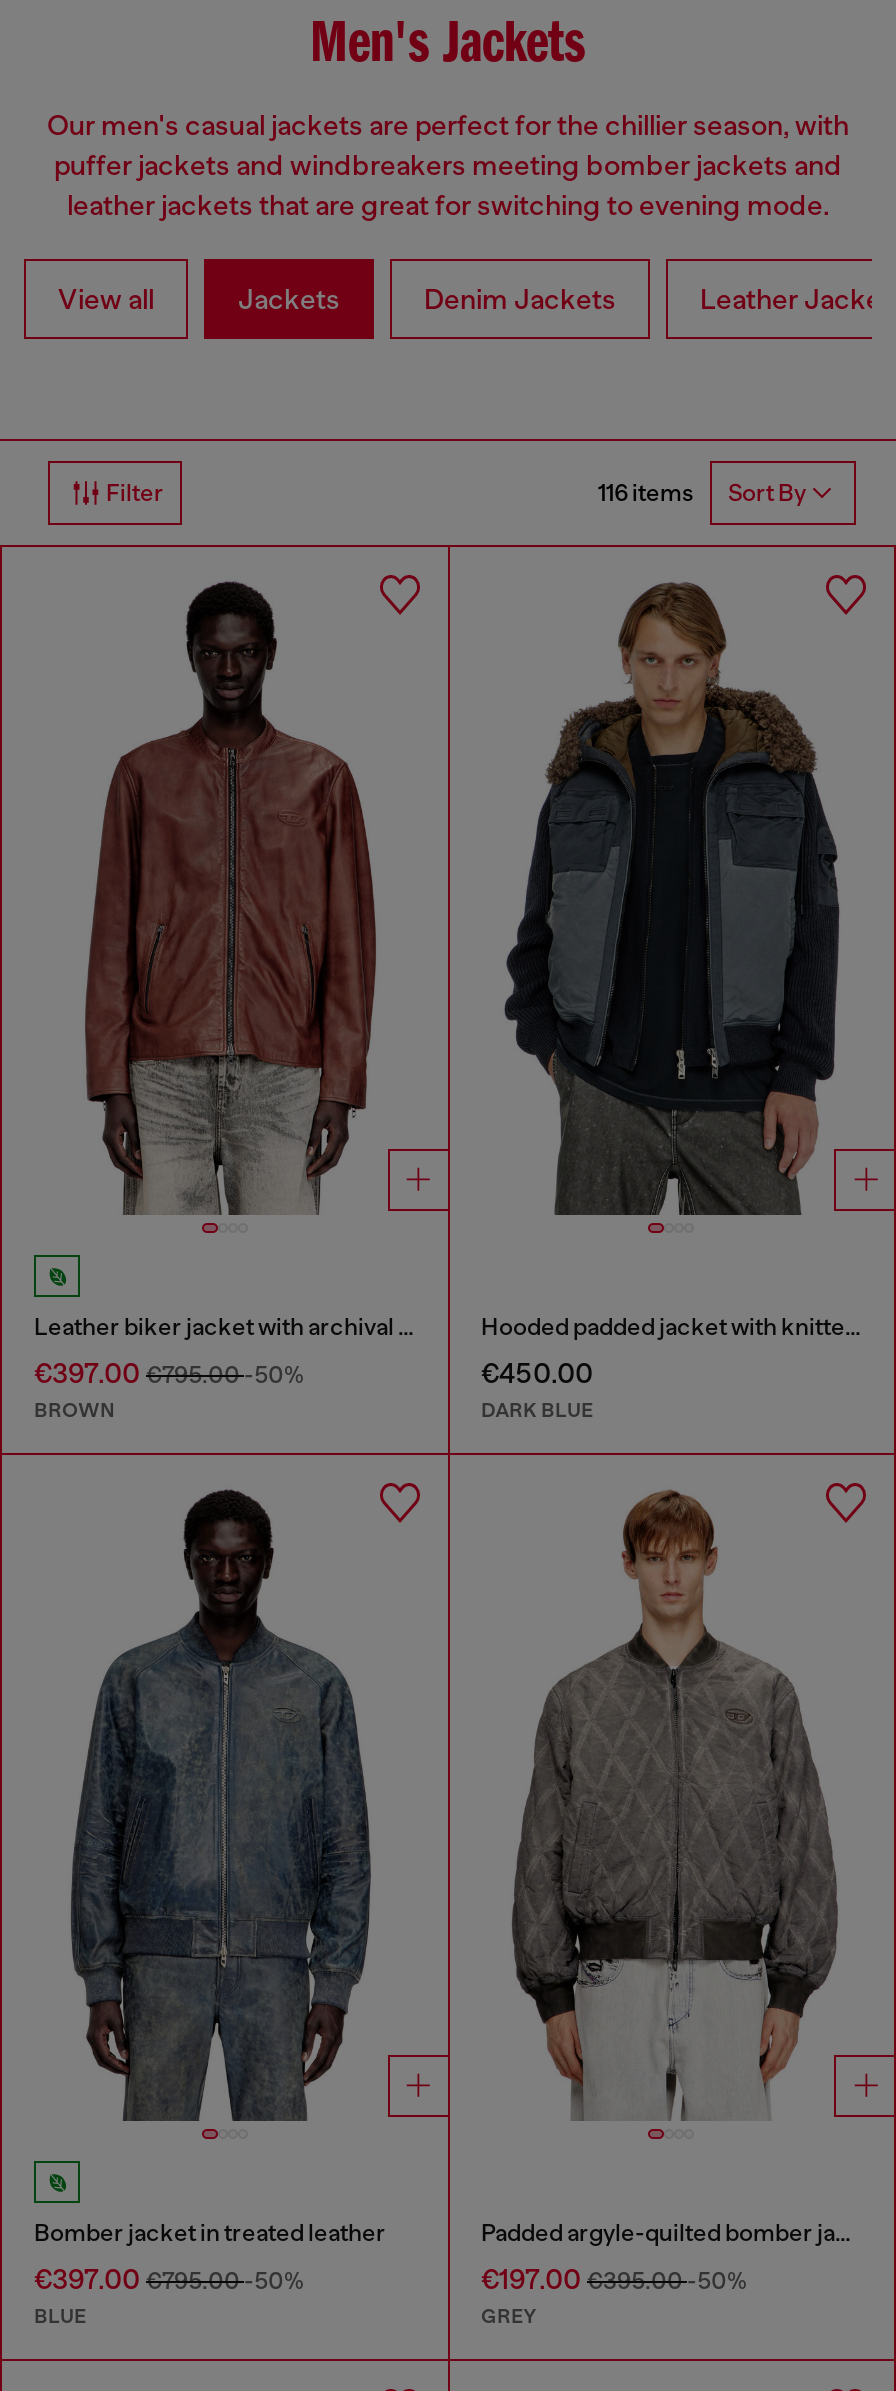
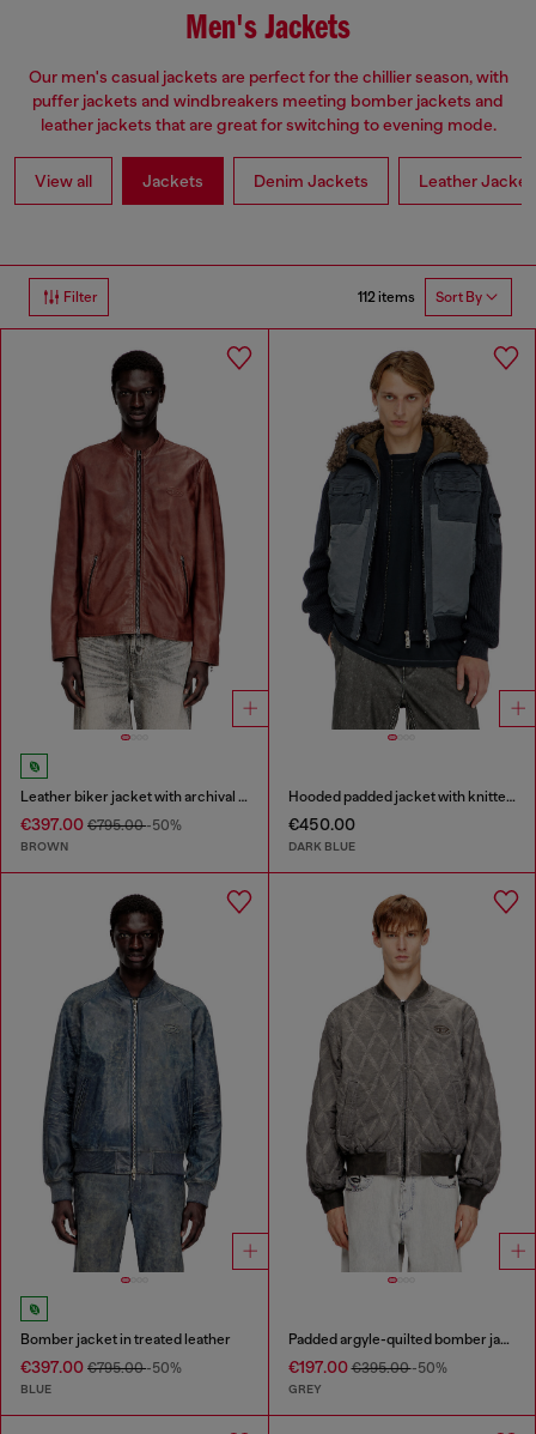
[598,479,806,508] 116 items Sort By -> [358,289,482,306] 112 items Sort By

